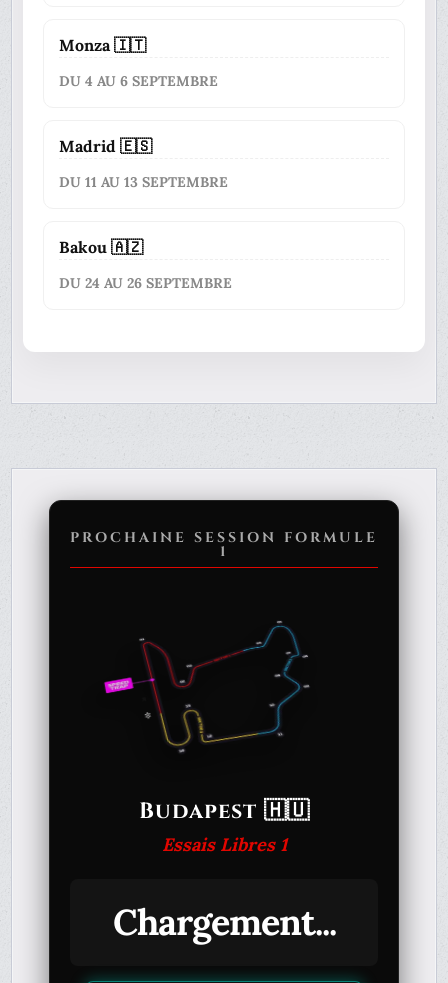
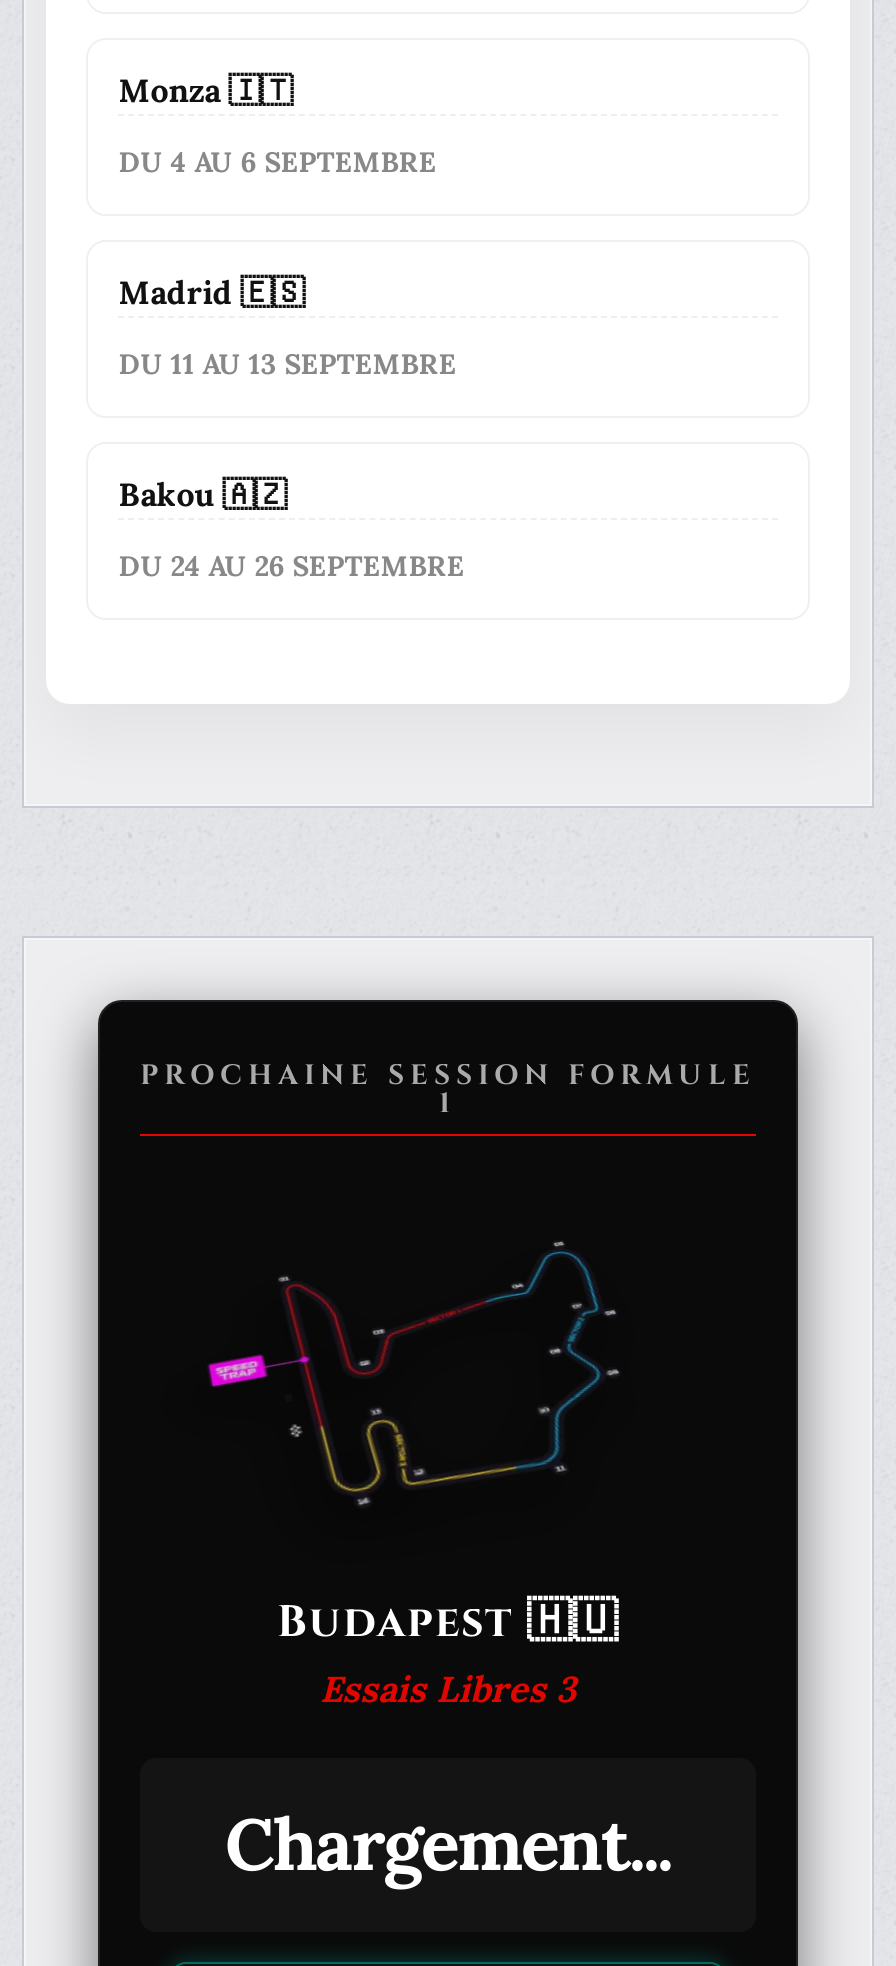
[161,833,286,856] Essais Libres 1 -> [320,1667,576,1713] Essais Libres 3

